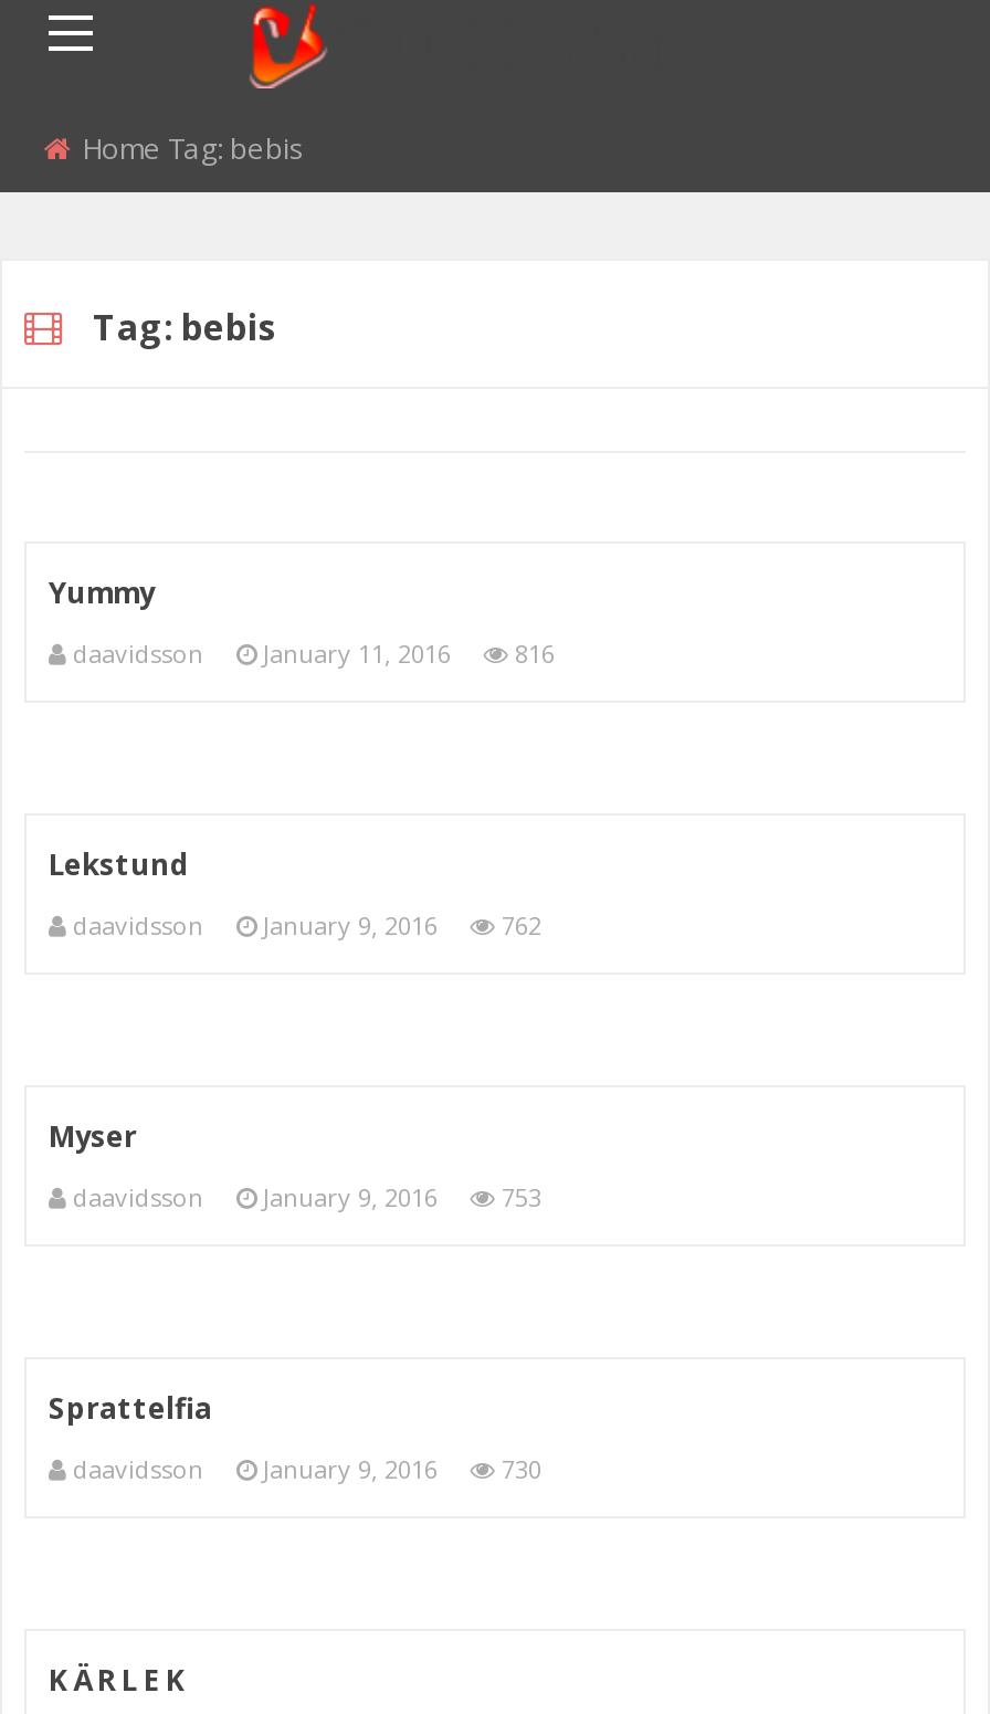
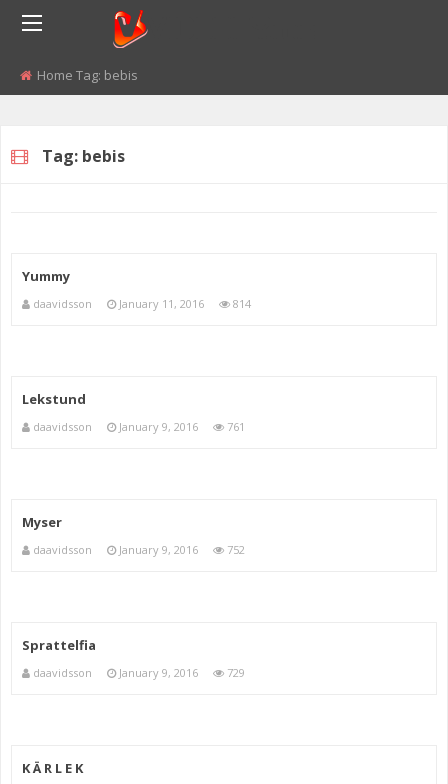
[73,637,555,670] daavidsson January 11, 2016 816 -> [33,296,251,311] daavidsson January 11, 2016 814
[73,908,541,942] daavidsson January 9, 2016 762 -> [33,419,245,434] daavidsson January 9, 2016 761
[73,1180,541,1213] daavidsson January 9, 2016 753 -> [33,542,245,557] daavidsson January 9, 2016 752
[73,1452,541,1485] daavidsson January 9, 2016 730 -> [33,665,245,680] daavidsson January 9, 2016 729

